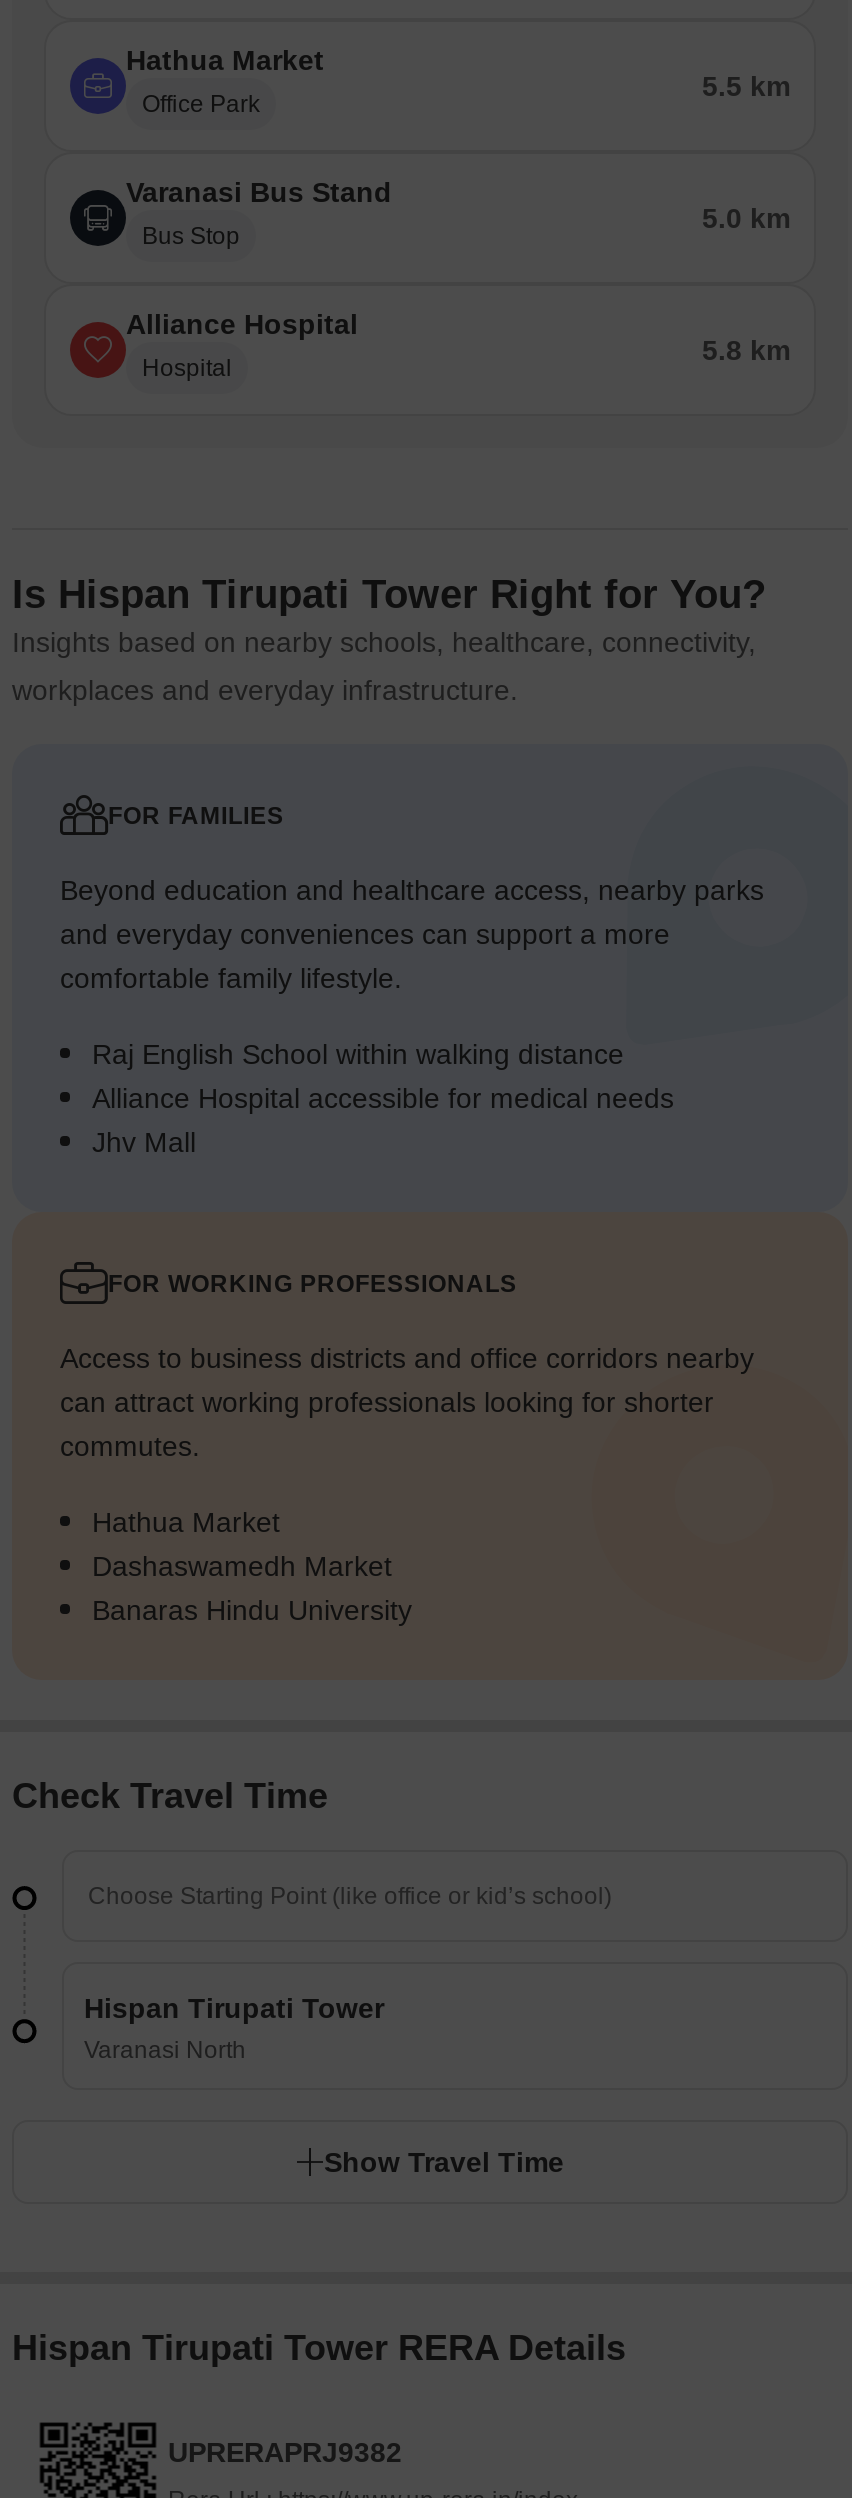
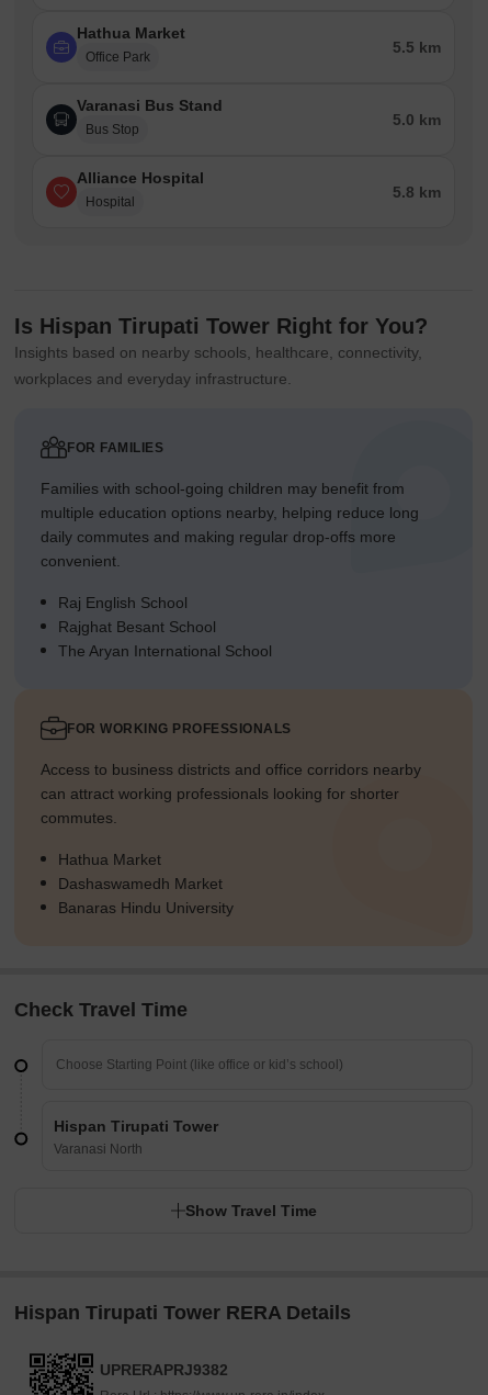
[60,875,764,995] Beyond education and healthcare access, nearby parks | and everyday conveniences can support a more | comfortable family lifestyle. -> [41,480,419,570] Families with school-going children may benefit from | multiple education options nearby, helping reduce long | daily commutes and making regular drop-offs more | convenient.
[92,1039,674,1159] Raj English School within walking distance | Alliance Hospital accessible for medical needs | Jhv Mall -> [58,594,272,660] Raj English School | Rajghat Besant School | The Aryan International School

